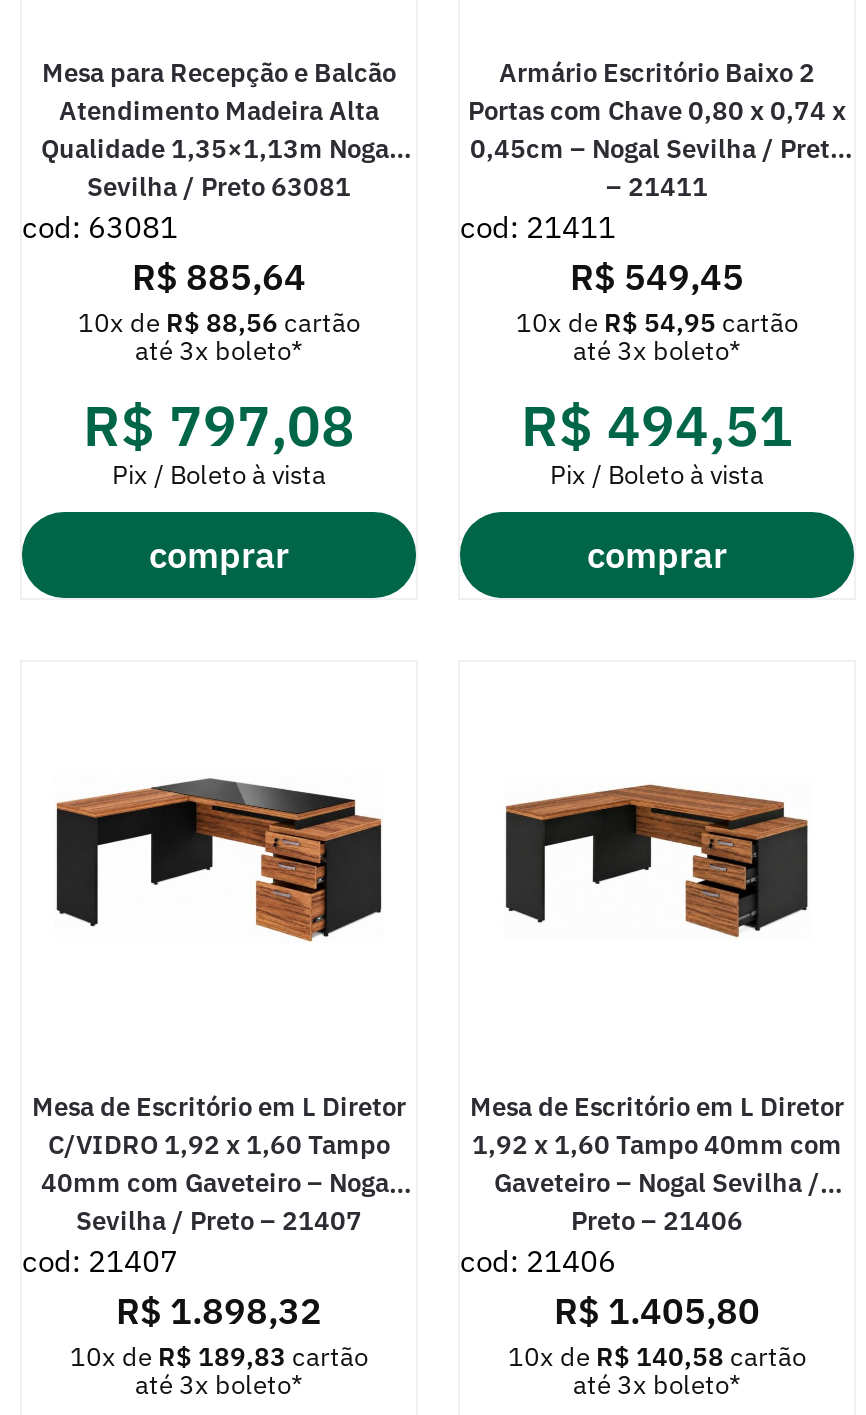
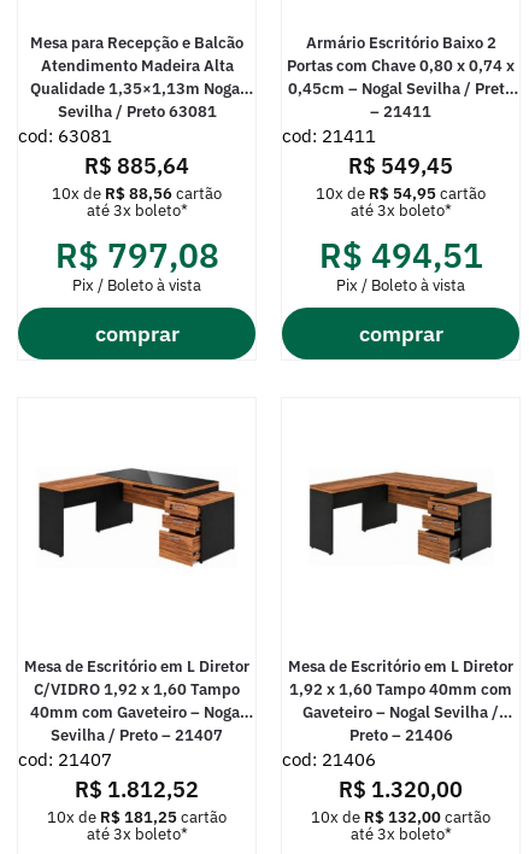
[116,1288,322,1334] R$1.898,32 -> [75,776,199,804] R$1.812,52
[554,1288,760,1334] R$1.405,80 -> [339,776,463,804] R$1.320,00
[70,1341,368,1375] 10x de R$189,83 cartão -> [47,807,227,828] 10x de R$181,25 cartão
[508,1341,806,1375] 10x de R$140,58 cartão -> [311,807,490,828] 10x de R$132,00 cartão

